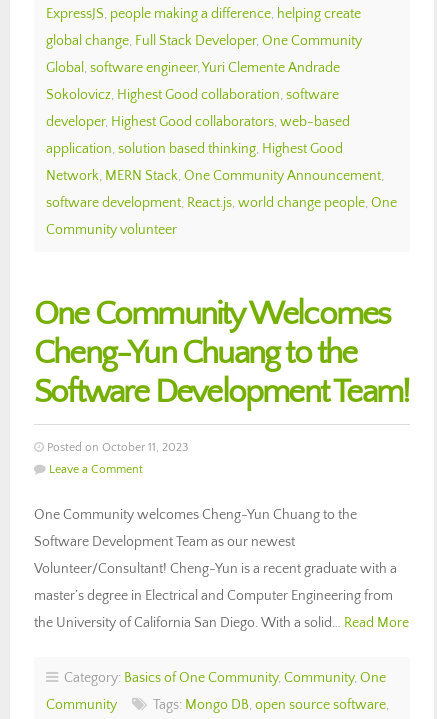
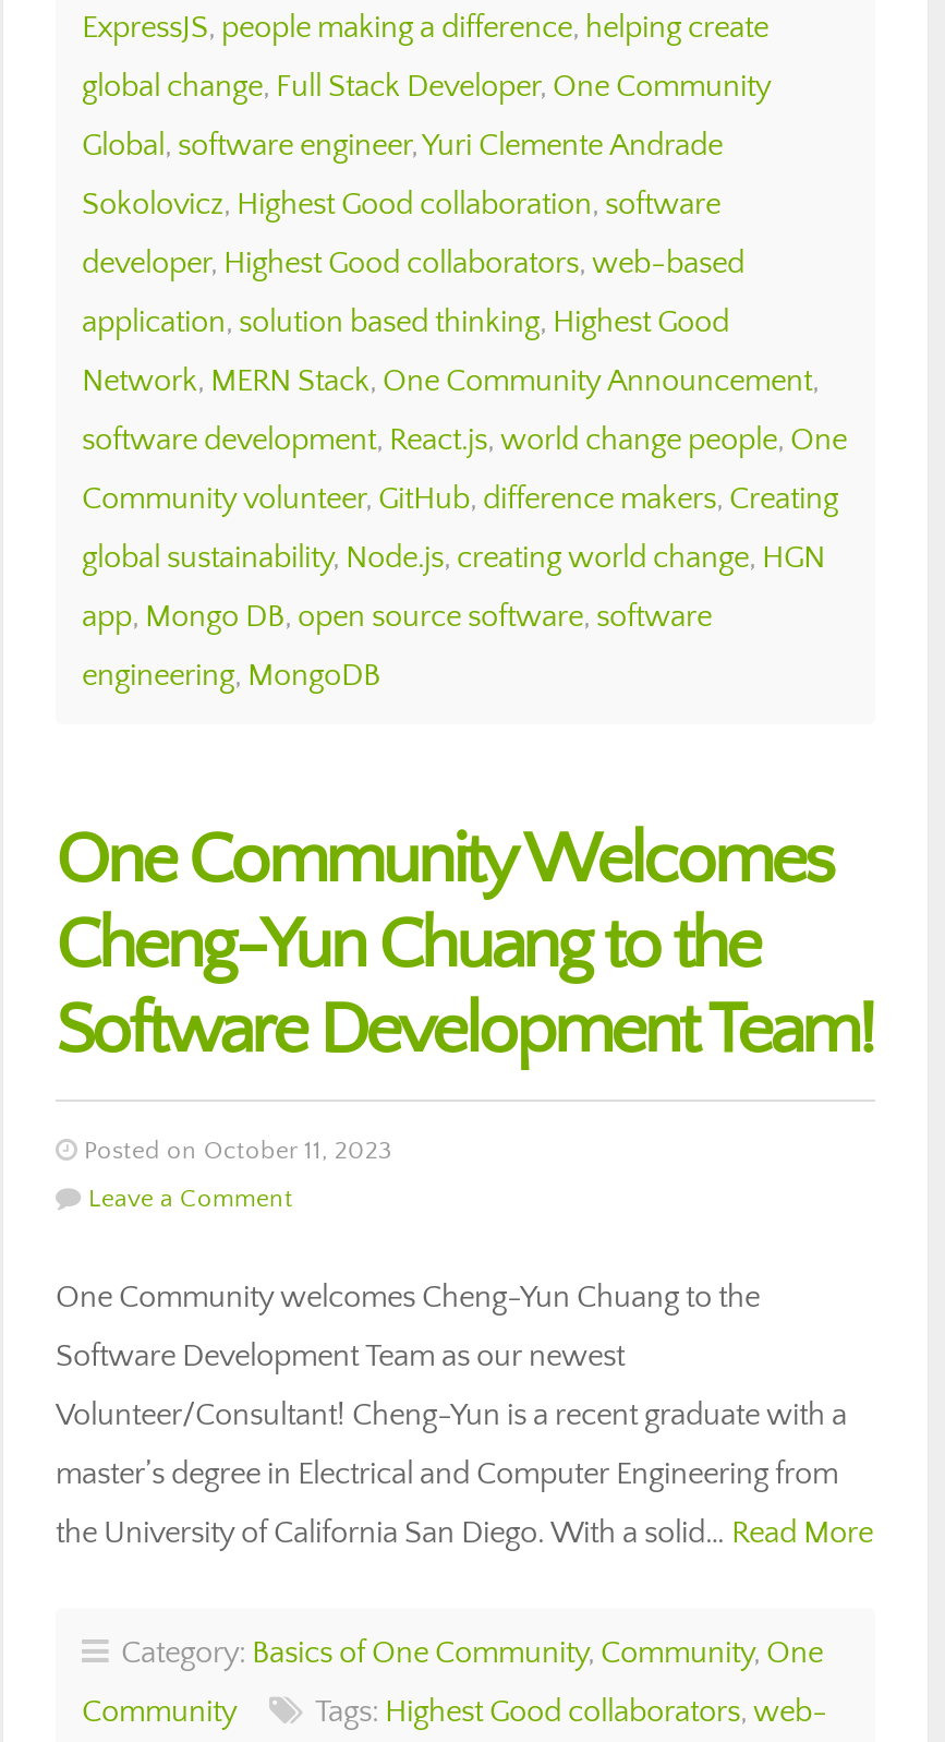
[46,222,177,238] Community volunteer -> [82,481,838,693] Community volunteer, GitHub, difference makers, Creating | global sustainability, Node.js, creating world change, HGN | app, Mongo DB, open source software, software | engineering, MongoDB
[147,697,389,713] Tags: Mongo DB, open source software, -> [302,1694,827,1729] Tags: Highest Good collaborators, web-

